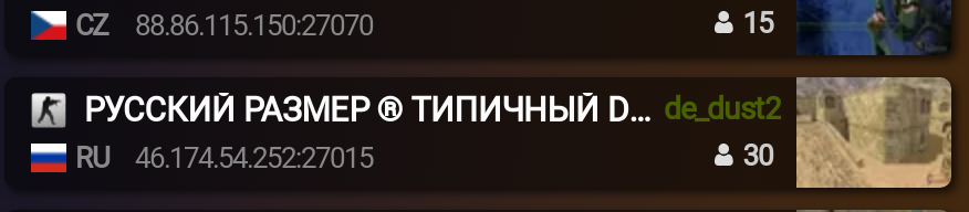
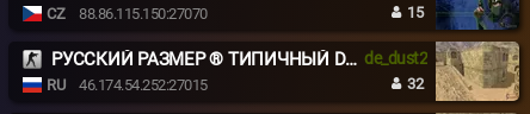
[737,139,773,172] 30 -> [403,75,423,93] 32

